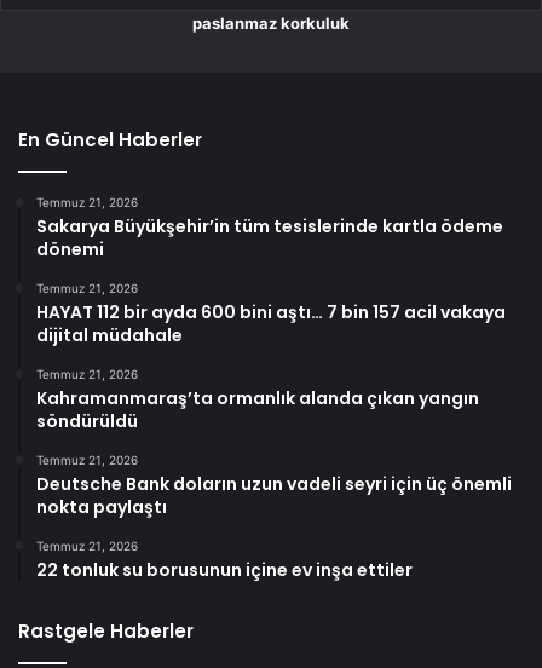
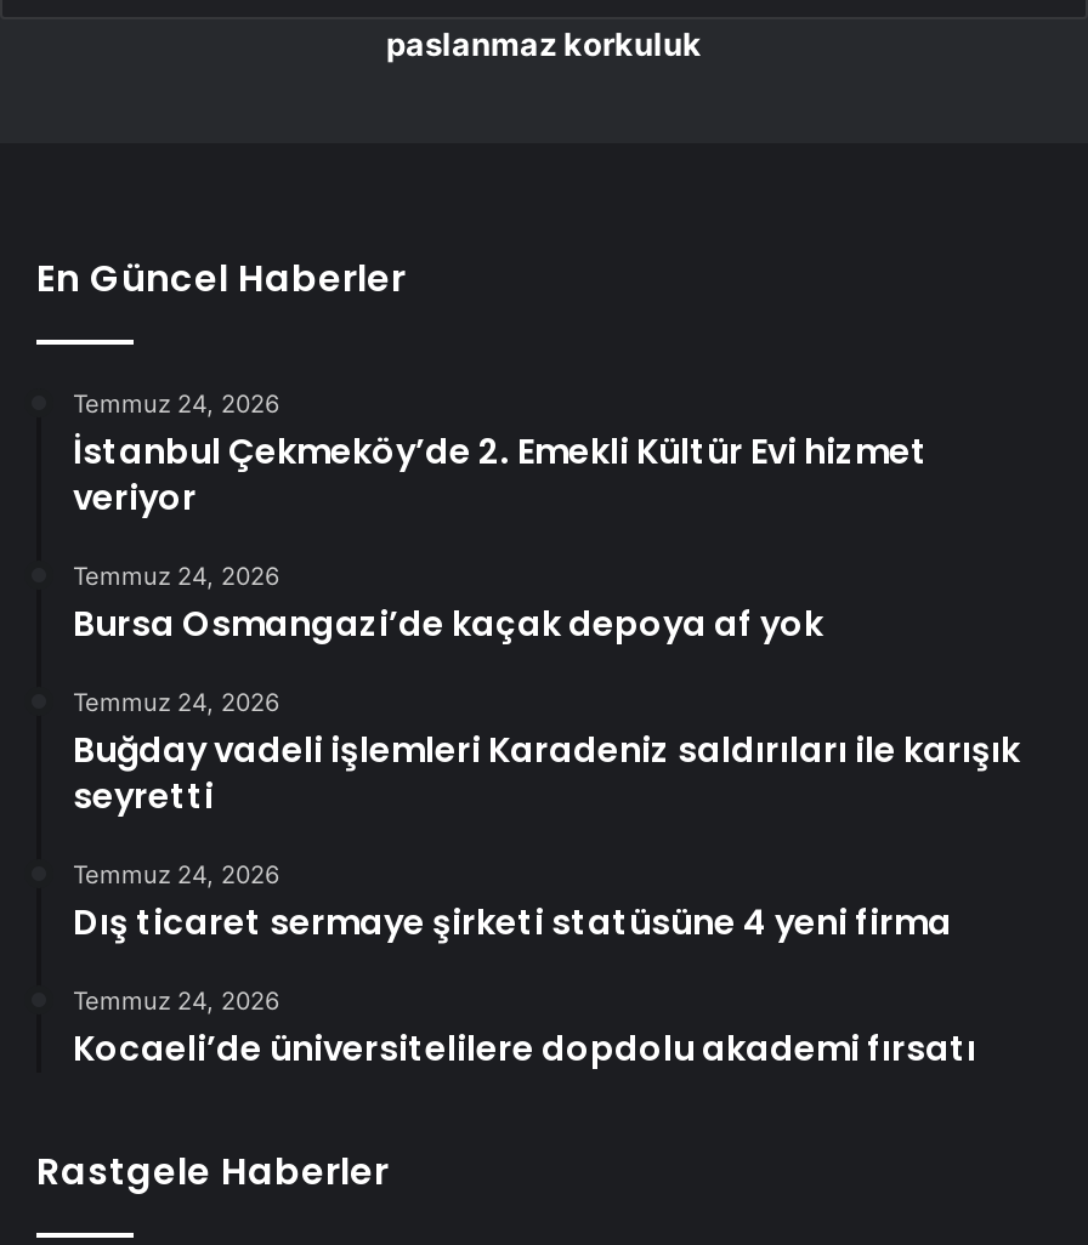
[36,195,503,262] Temmuz 21, 2026 | Sakarya Büyükşehir’in tüm tesislerinde kartla ödeme | dönemi -> [73,389,928,522] Temmuz 24, 2026 | İstanbul Çekmeköy’de 2. Emekli Kültür Evi hizmet | veriyor
[36,281,506,347] Temmuz 21, 2026 | HAYAT 112 bir ayda 600 bini aştı… 7 bin 157 acil vakaya | dijital müdahale -> [73,561,823,648] Temmuz 24, 2026 | Bursa Osmangazi’de kaçak depoya af yok
[36,367,479,433] Temmuz 21, 2026 | Kahramanmaraş’ta ormanlık alanda çıkan yangın | söndürüldü -> [73,687,1020,821] Temmuz 24, 2026 | Buğday vadeli işlemleri Karadeniz saldırıları ile karışık | seyretti
[36,453,512,519] Temmuz 21, 2026 | Deutsche Bank doların uzun vadeli seyri için üç önemli | nokta paylaştı -> [73,859,952,947] Temmuz 24, 2026 | Dış ticaret sermaye şirketi statüsüne 4 yeni firma
[36,539,413,582] Temmuz 21, 2026 | 22 tonluk su borusunun içine ev inşa ettiler -> [73,986,976,1073] Temmuz 24, 2026 | Kocaeli’de üniversitelilere dopdolu akademi fırsatı

